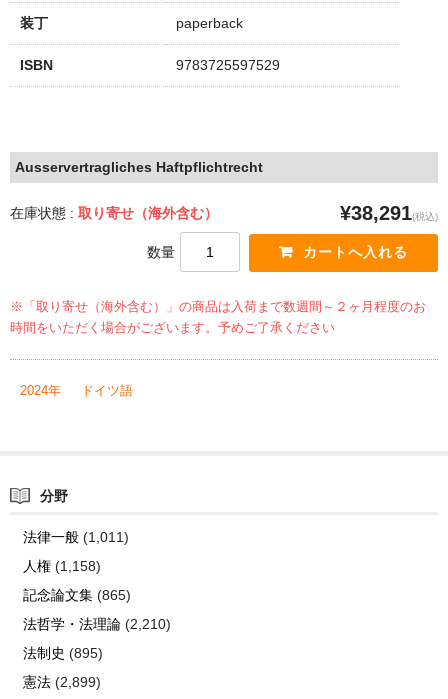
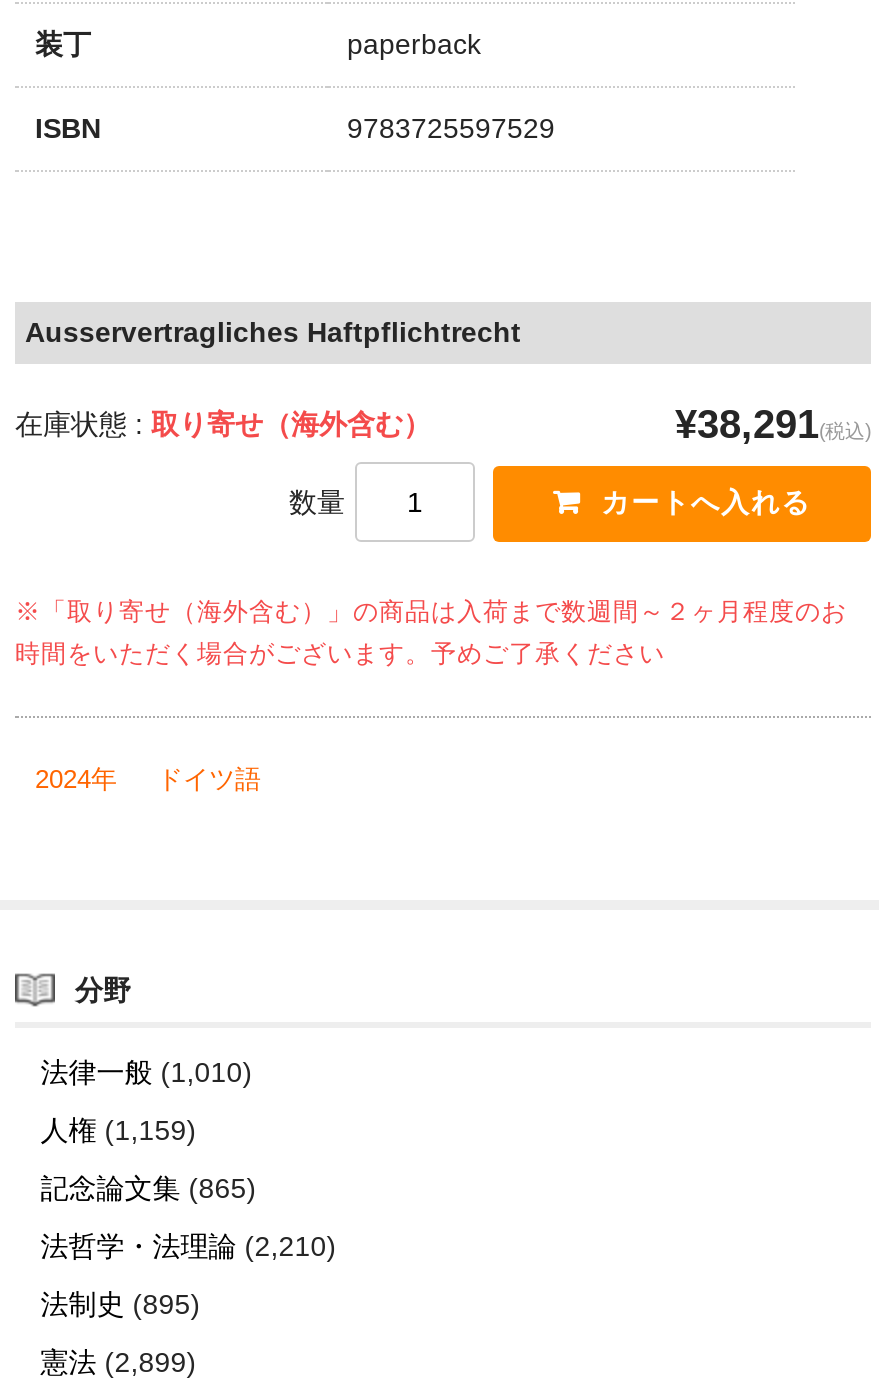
[23,529,129,545] 法律一般(1,011) -> [41,1056,253,1088] 法律一般(1,010)
[23,558,101,574] 人権(1,158) -> [41,1114,197,1146] 人権(1,159)

